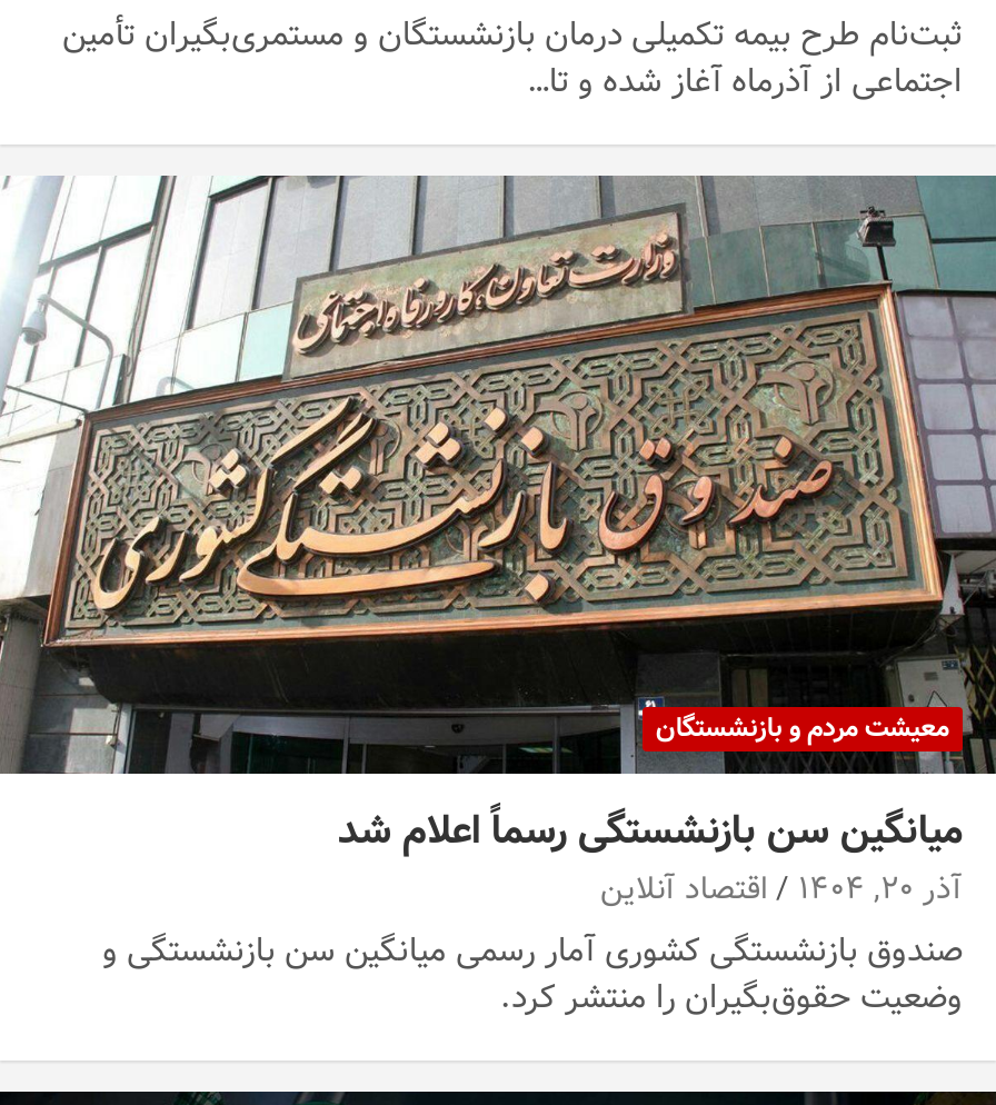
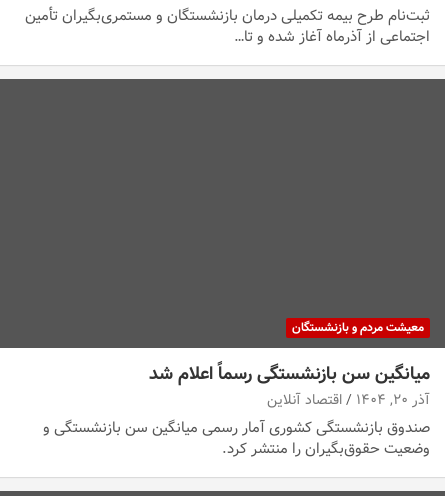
[7,176,989,774] [image] -> none

